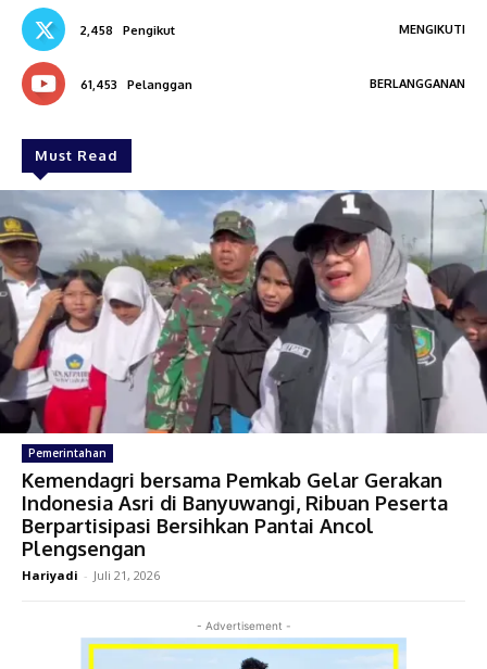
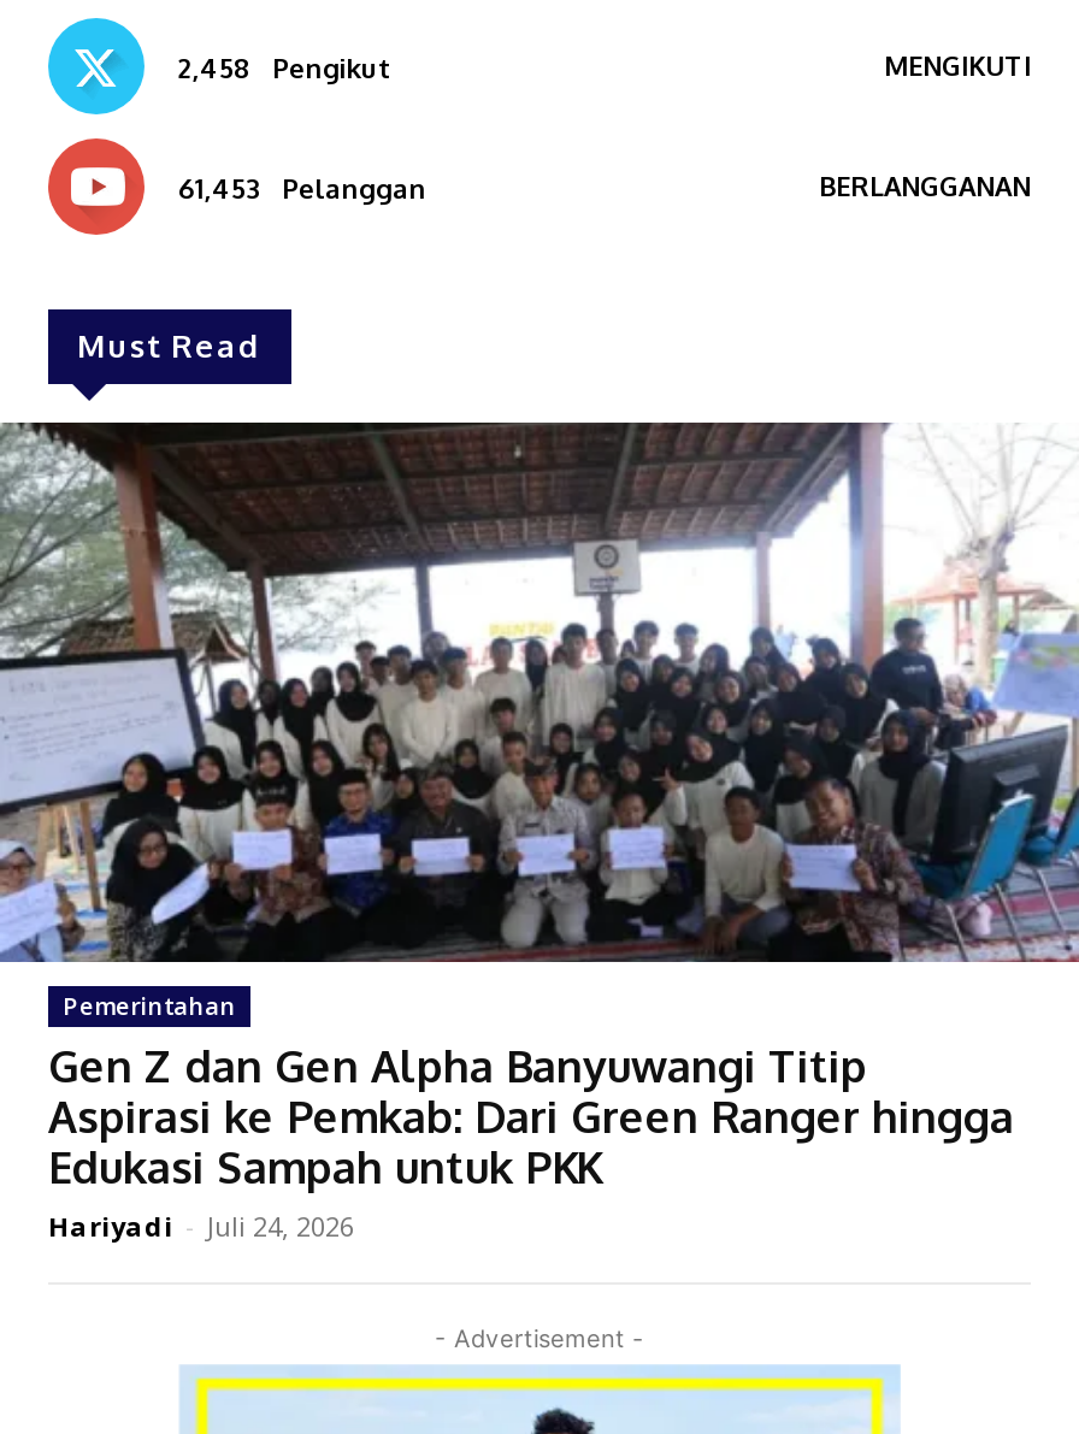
[3,190,484,584] [image] | Kemendagri bersama Pemkab Gelar Gerakan | Indonesia Asri di Banyuwangi, Ribuan Peserta | Berpartisipasi Bersihkan Pantai Ancol | Plengsengan | Hariyadi - Juli 21, 2026 -> [7,420,1072,1245] [image] | Gen Z dan Gen Alpha Banyuwangi Titip | Aspirasi ke Pemkab: Dari Green Ranger hingga | Edukasi Sampah untuk PKK | Hariyadi - Juli 24, 2026

